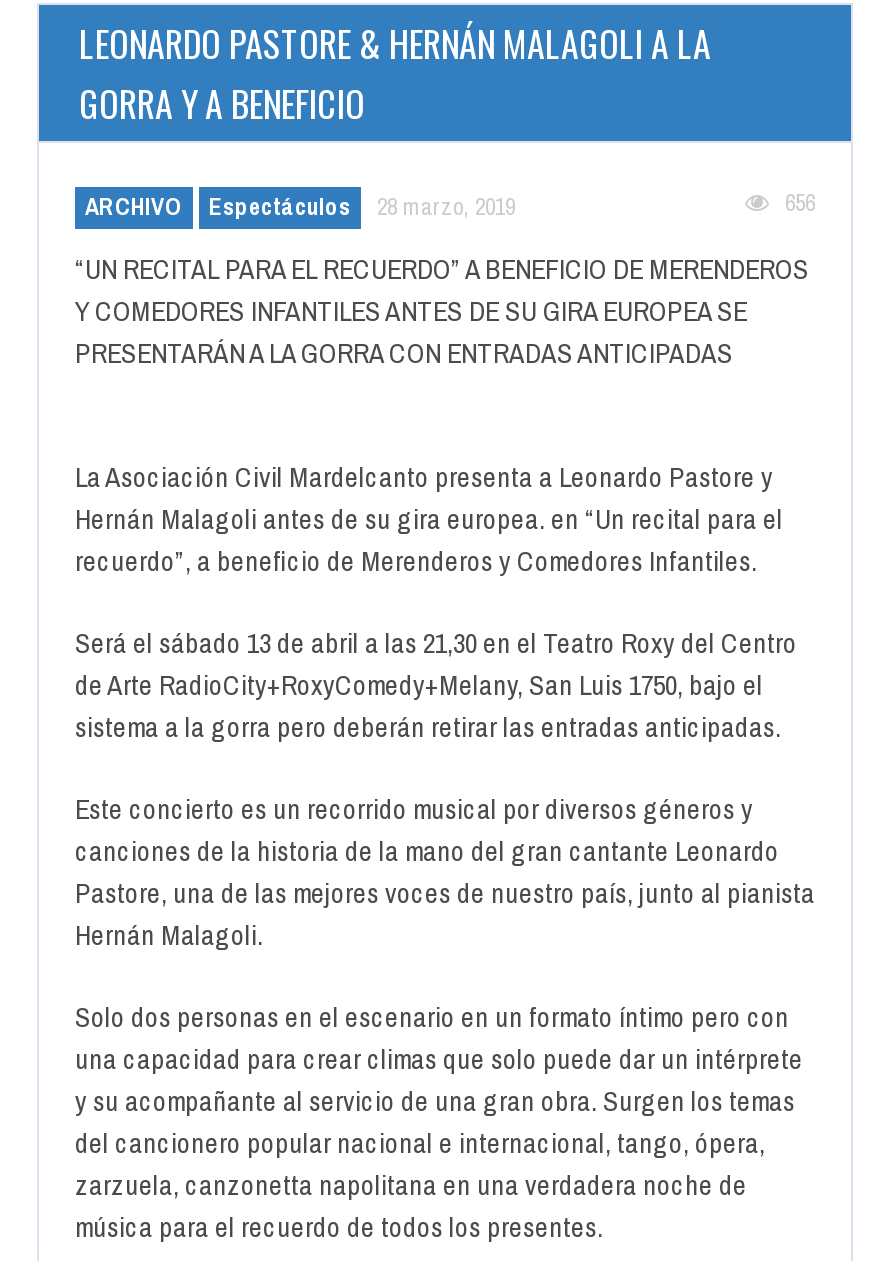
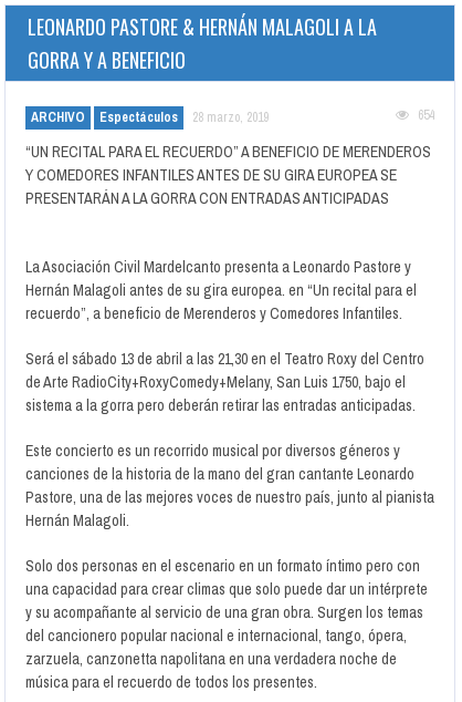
[779,187,815,219] 656 -> [414,106,434,124] 654

